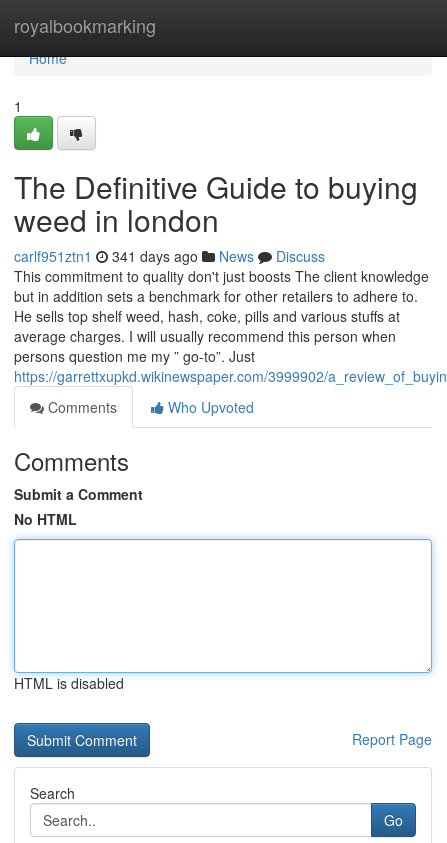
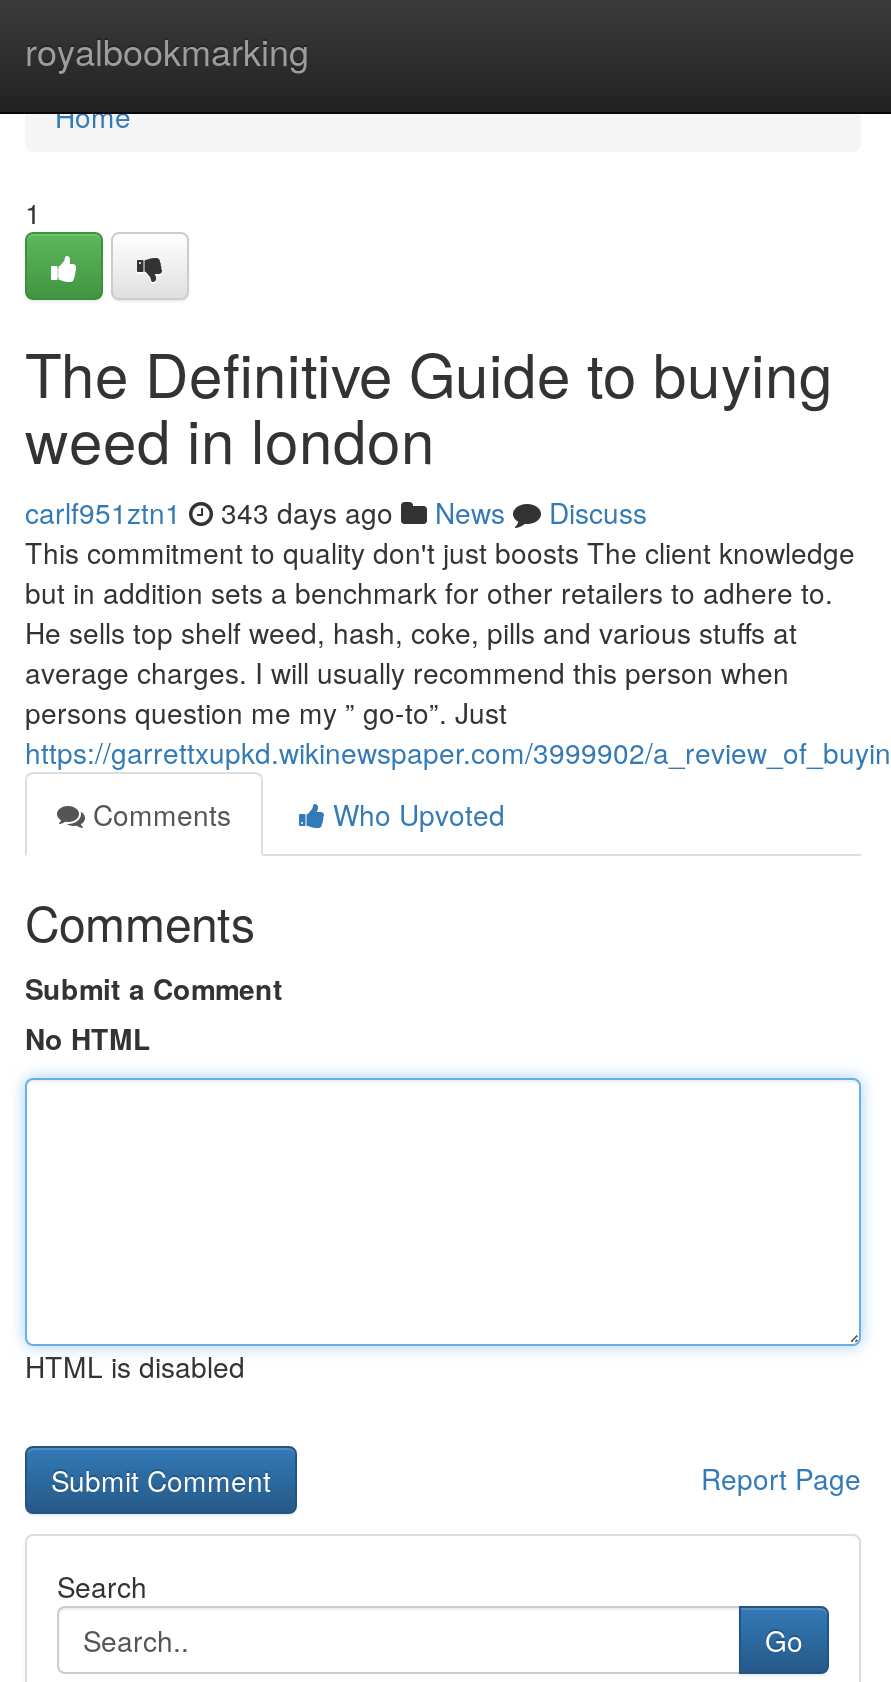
[14,246,325,266] carlf951ztn1 341 days ago News Discuss -> [25,492,647,532] carlf951ztn1 343 days ago News Discuss

